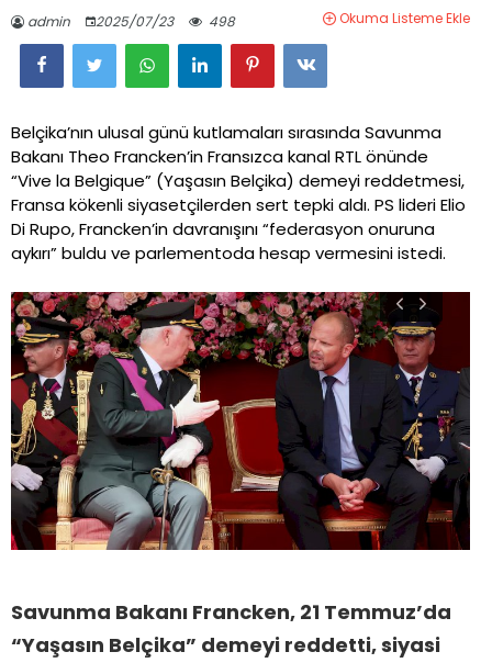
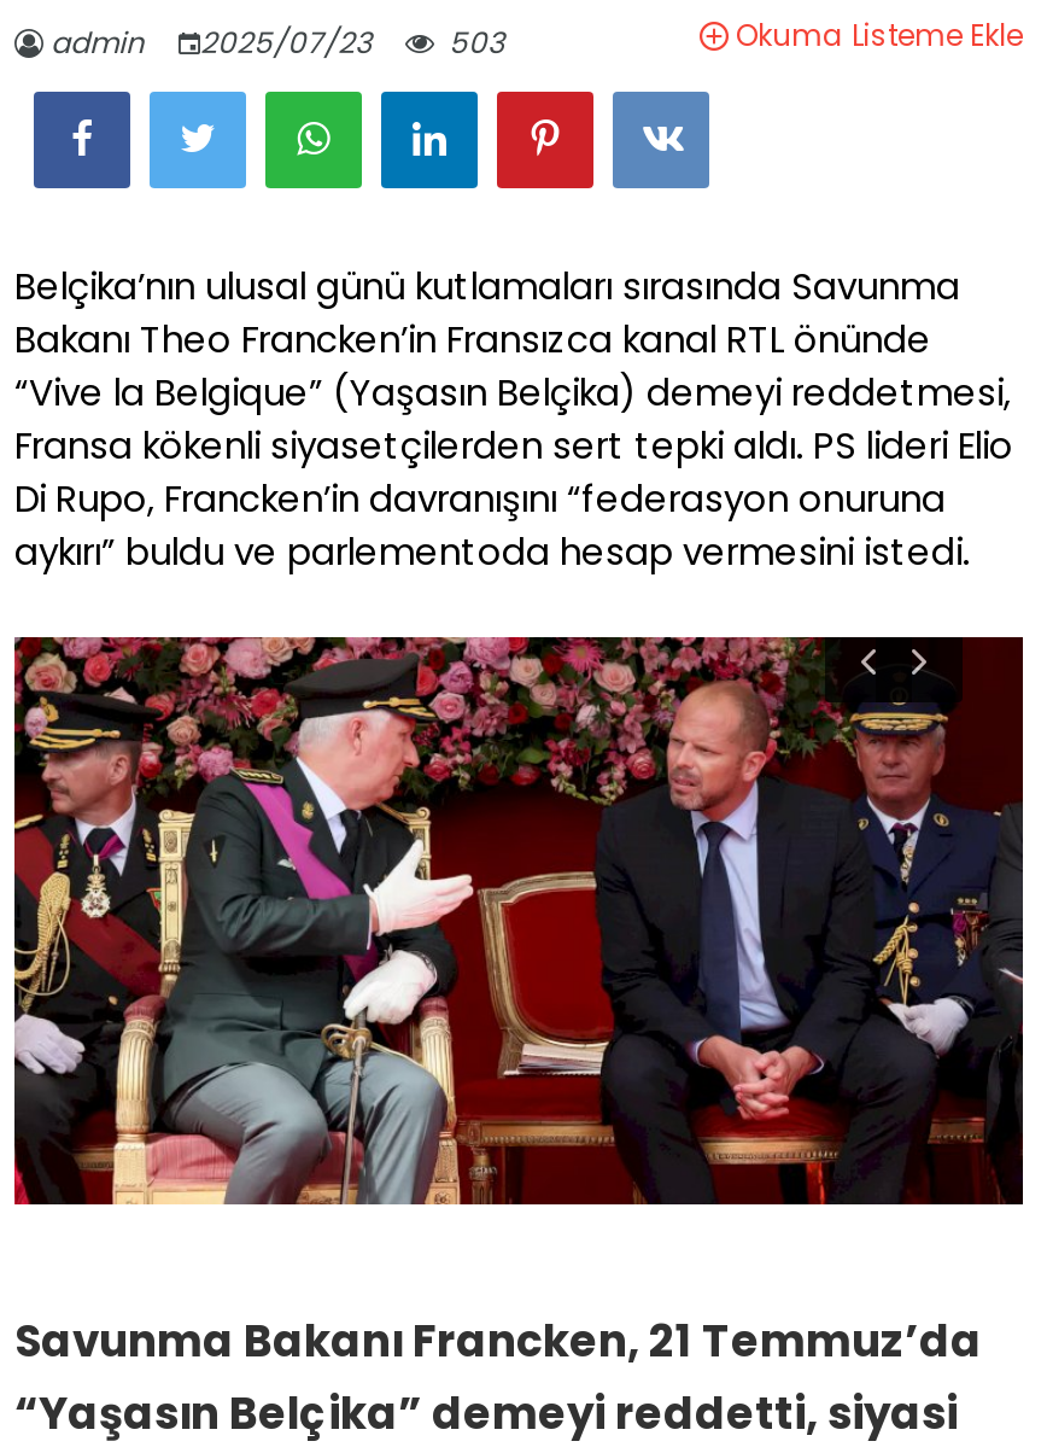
[202,12,235,31] 498 -> [434,22,504,63] 503

